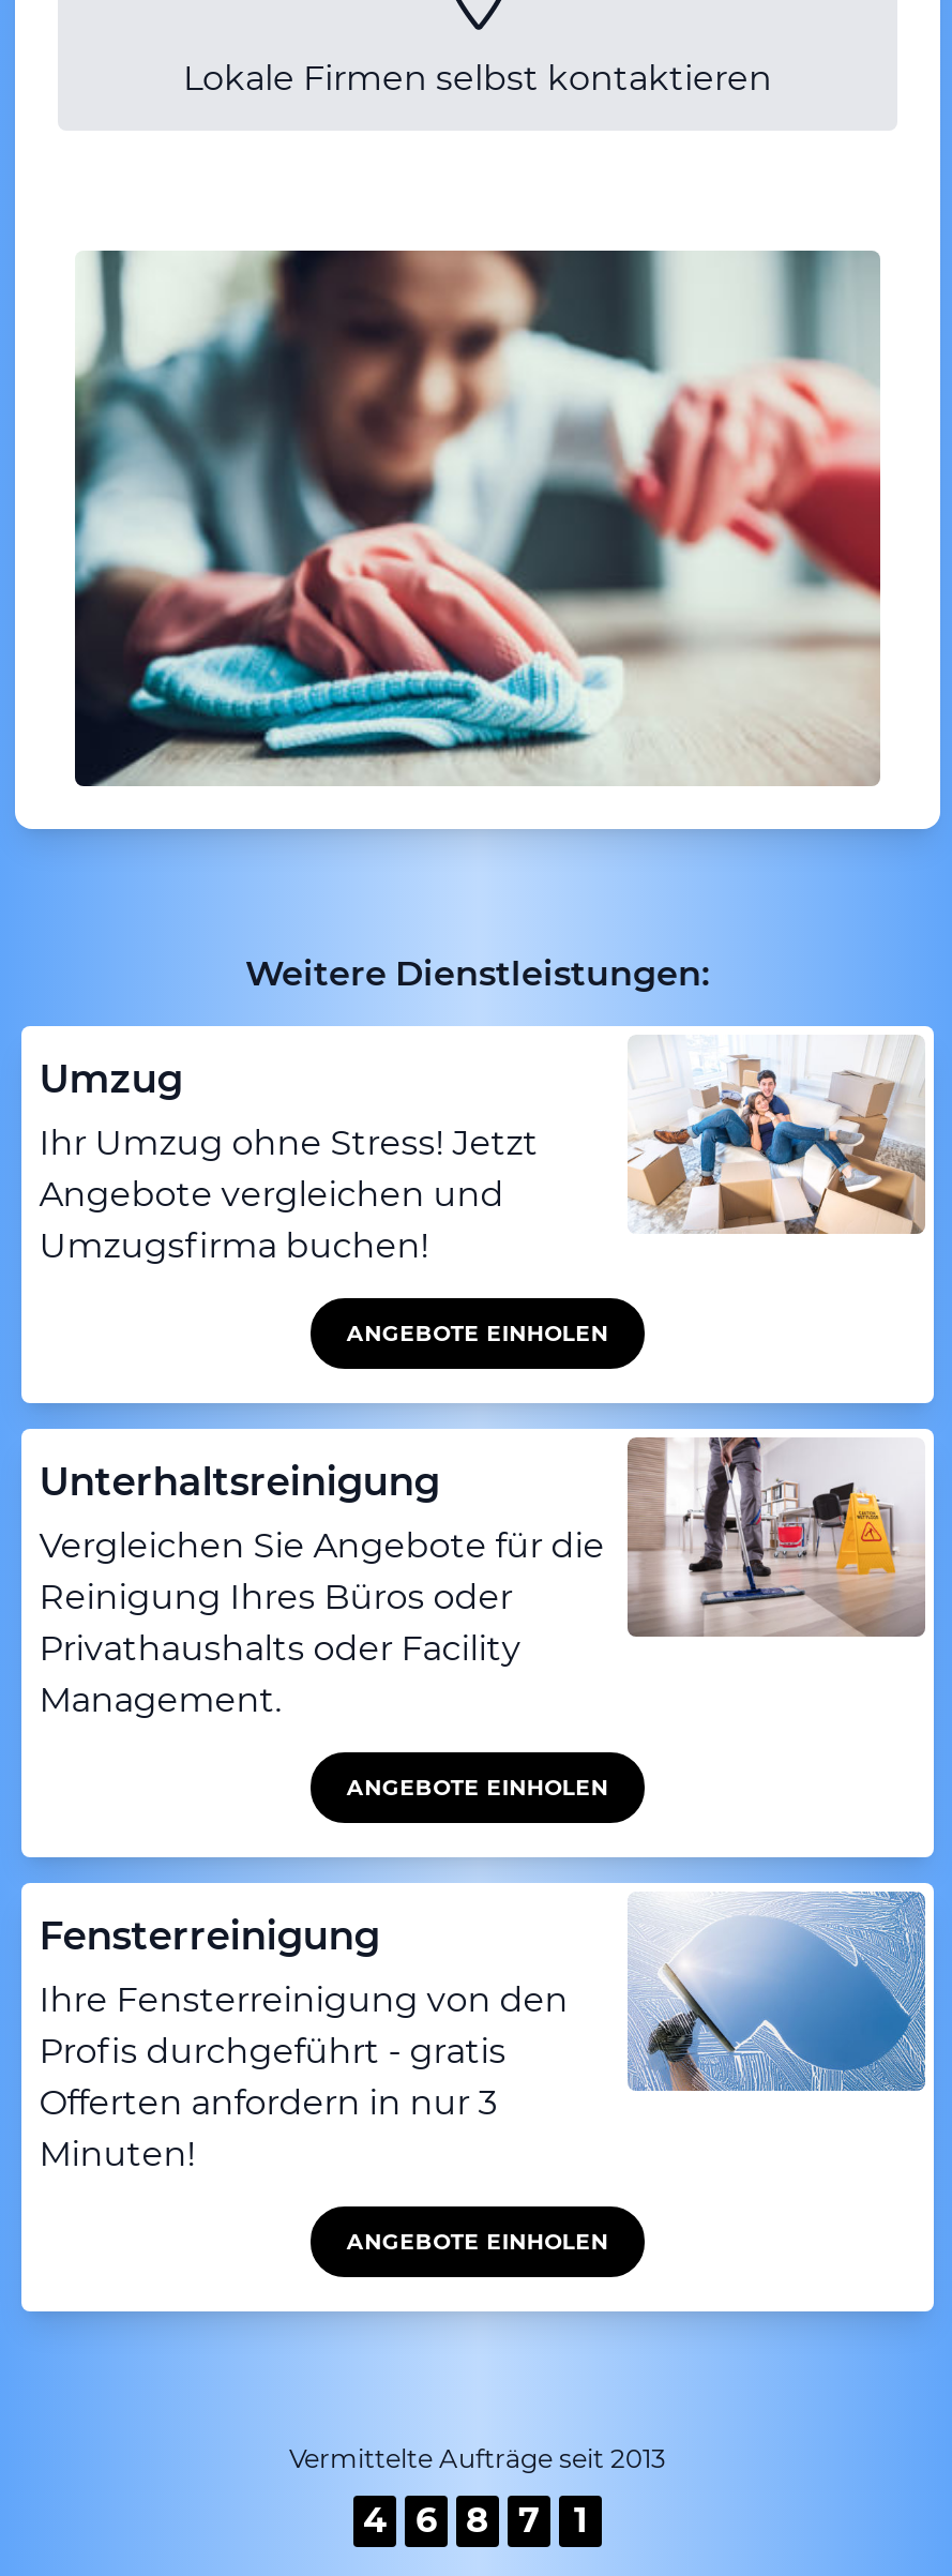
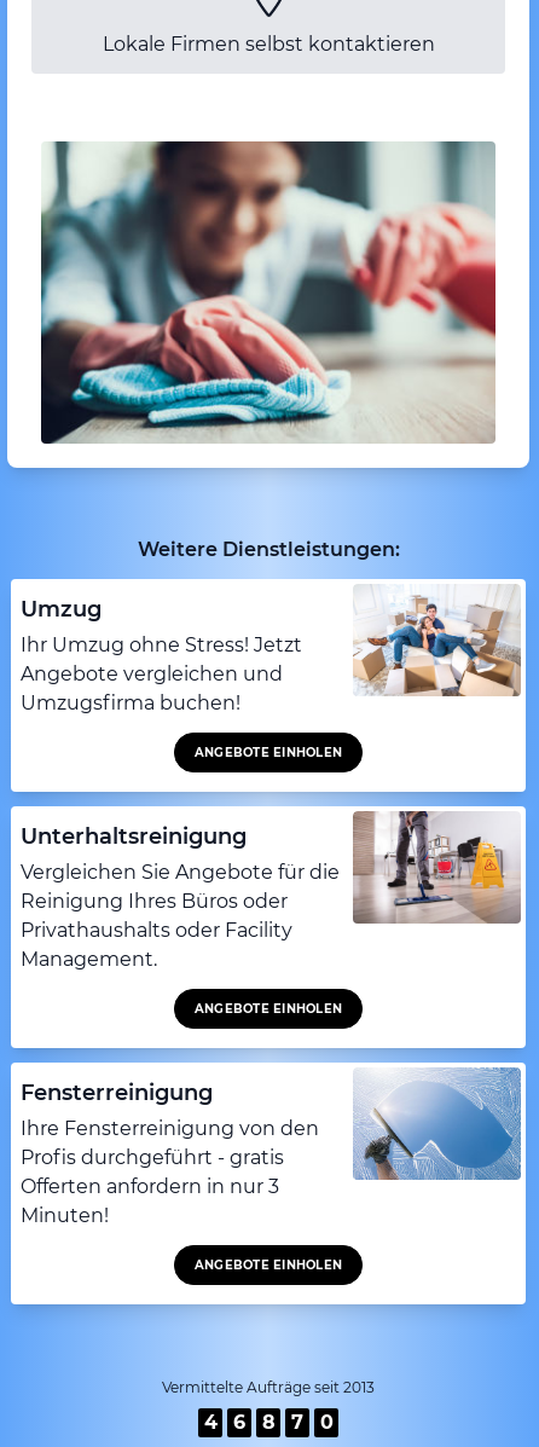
[363,2501,587,2542] 4 6 8 7 1 -> [204,1411,333,1434] 4 6 8 7 0

